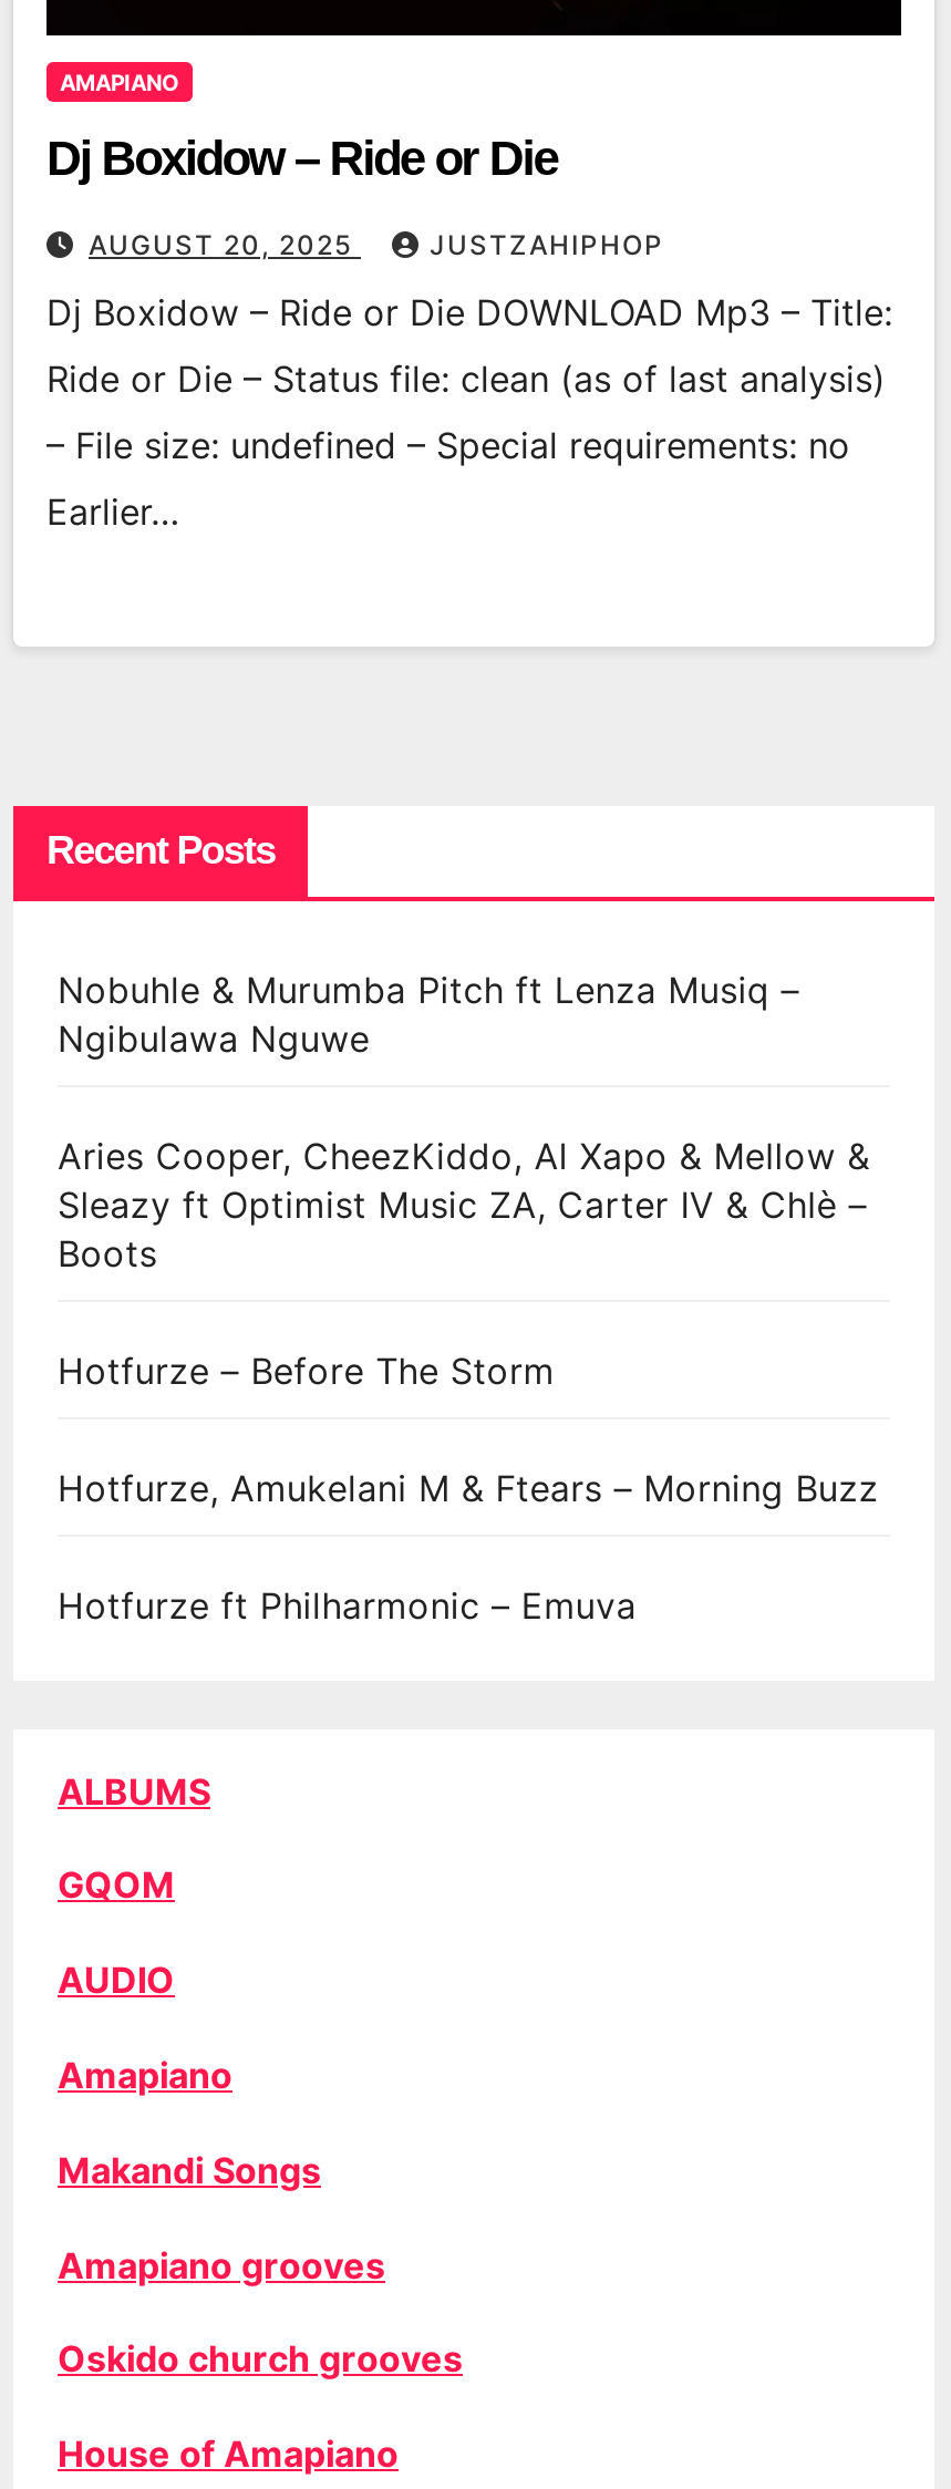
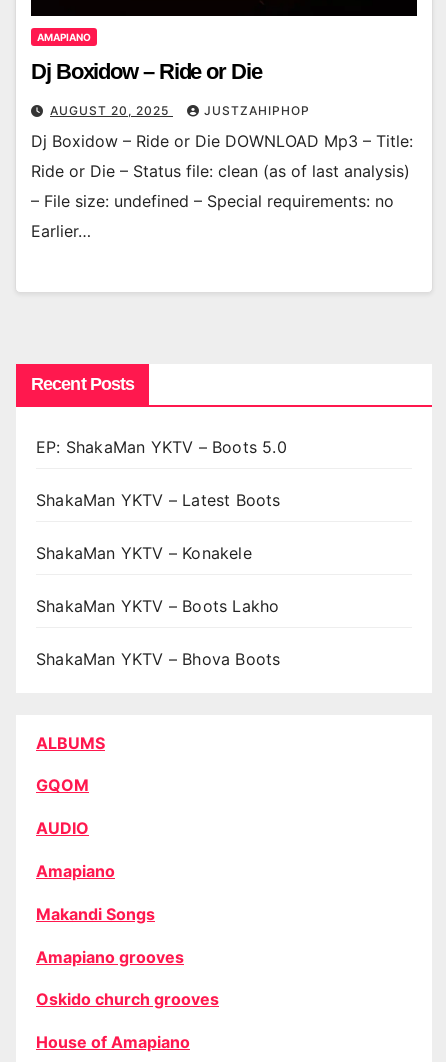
[58,968,799,1061] Nobuhle & Murumba Pitch ft Lenza Musiq – | Ngibulawa Nguwe -> [36,437,287,457] EP: ShakaMan YKTV – Boots 5.0
[58,1134,870,1276] Aries Cooper, CheezKiddo, Al Xapo & Mellow & | Sleazy ft Optimist Music ZA, Carter IV & Chlè – | Boots -> [36,490,281,510] ShakaMan YKTV – Latest Boots
[58,1349,554,1393] Hotfurze – Before The Storm -> [36,543,252,563] ShakaMan YKTV – Konakele
[58,1466,879,1510] Hotfurze, Amukelani M & Ftears – Morning Buzz -> [36,596,279,616] ShakaMan YKTV – Boots Lakho
[58,1583,636,1628] Hotfurze ft Philharmonic – Emuva -> [36,649,280,669] ShakaMan YKTV – Bhova Boots

